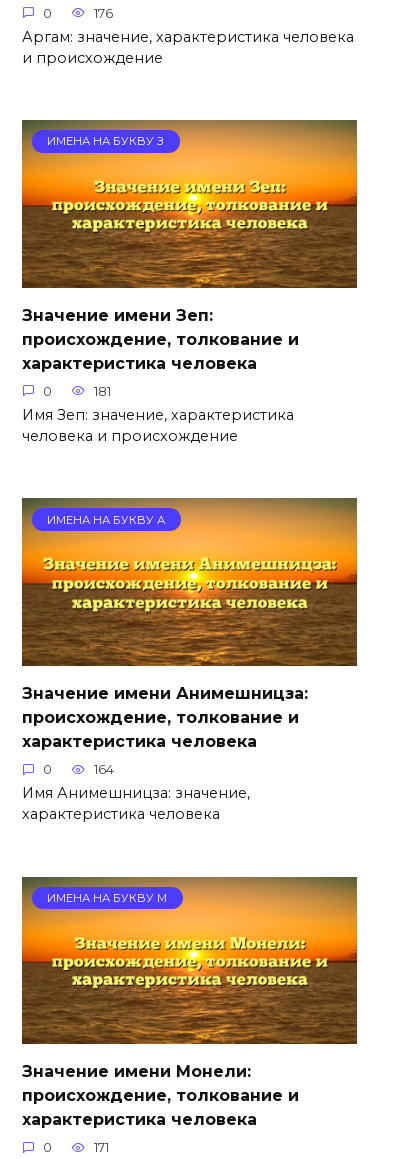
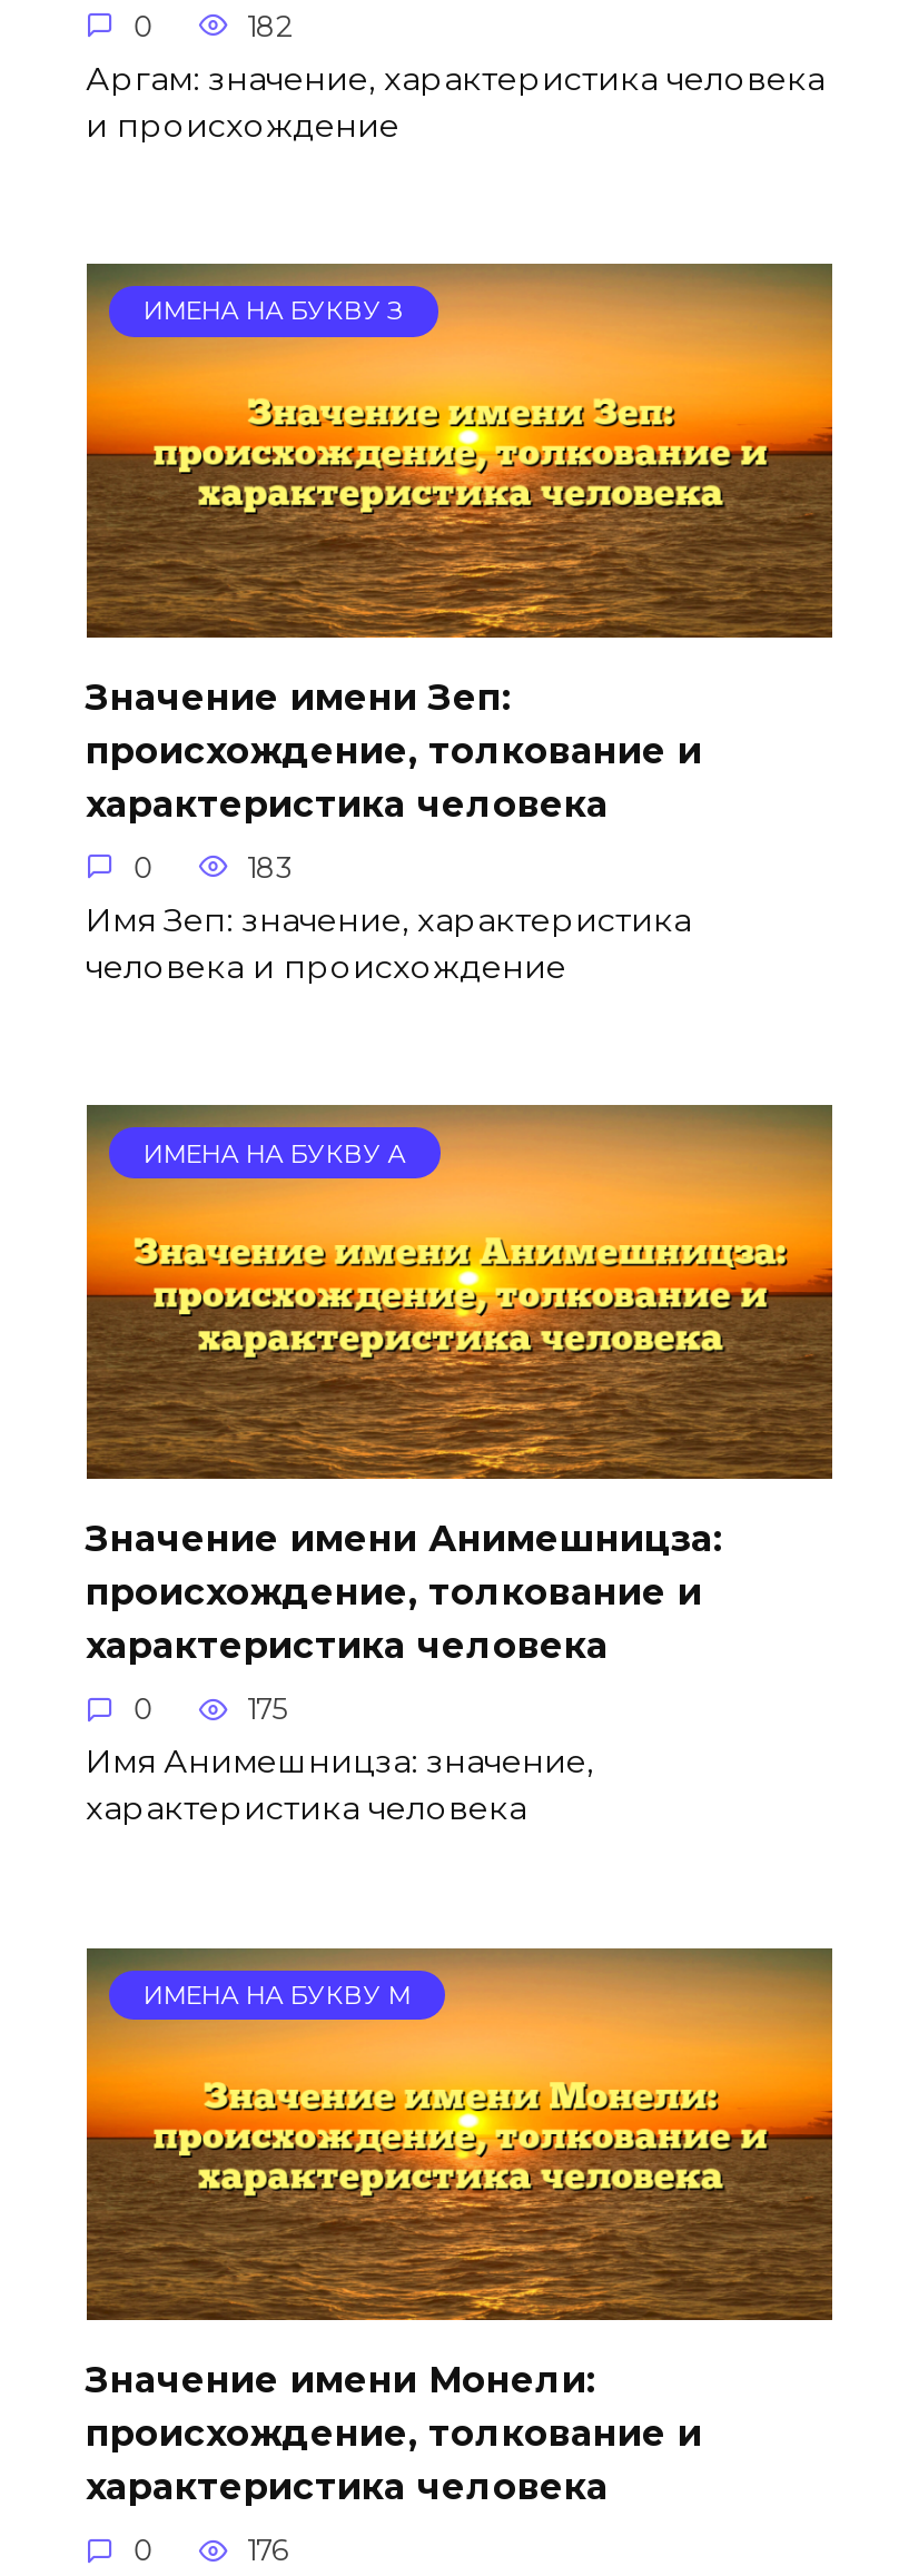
[94,6,113,21] 176 -> [247,9,292,43] 182
[94,384,111,399] 181 -> [247,851,294,885] 183
[94,762,114,777] 164 -> [247,1693,287,1726] 175
[94,1140,109,1155] 171 -> [247,2535,289,2568] 176

